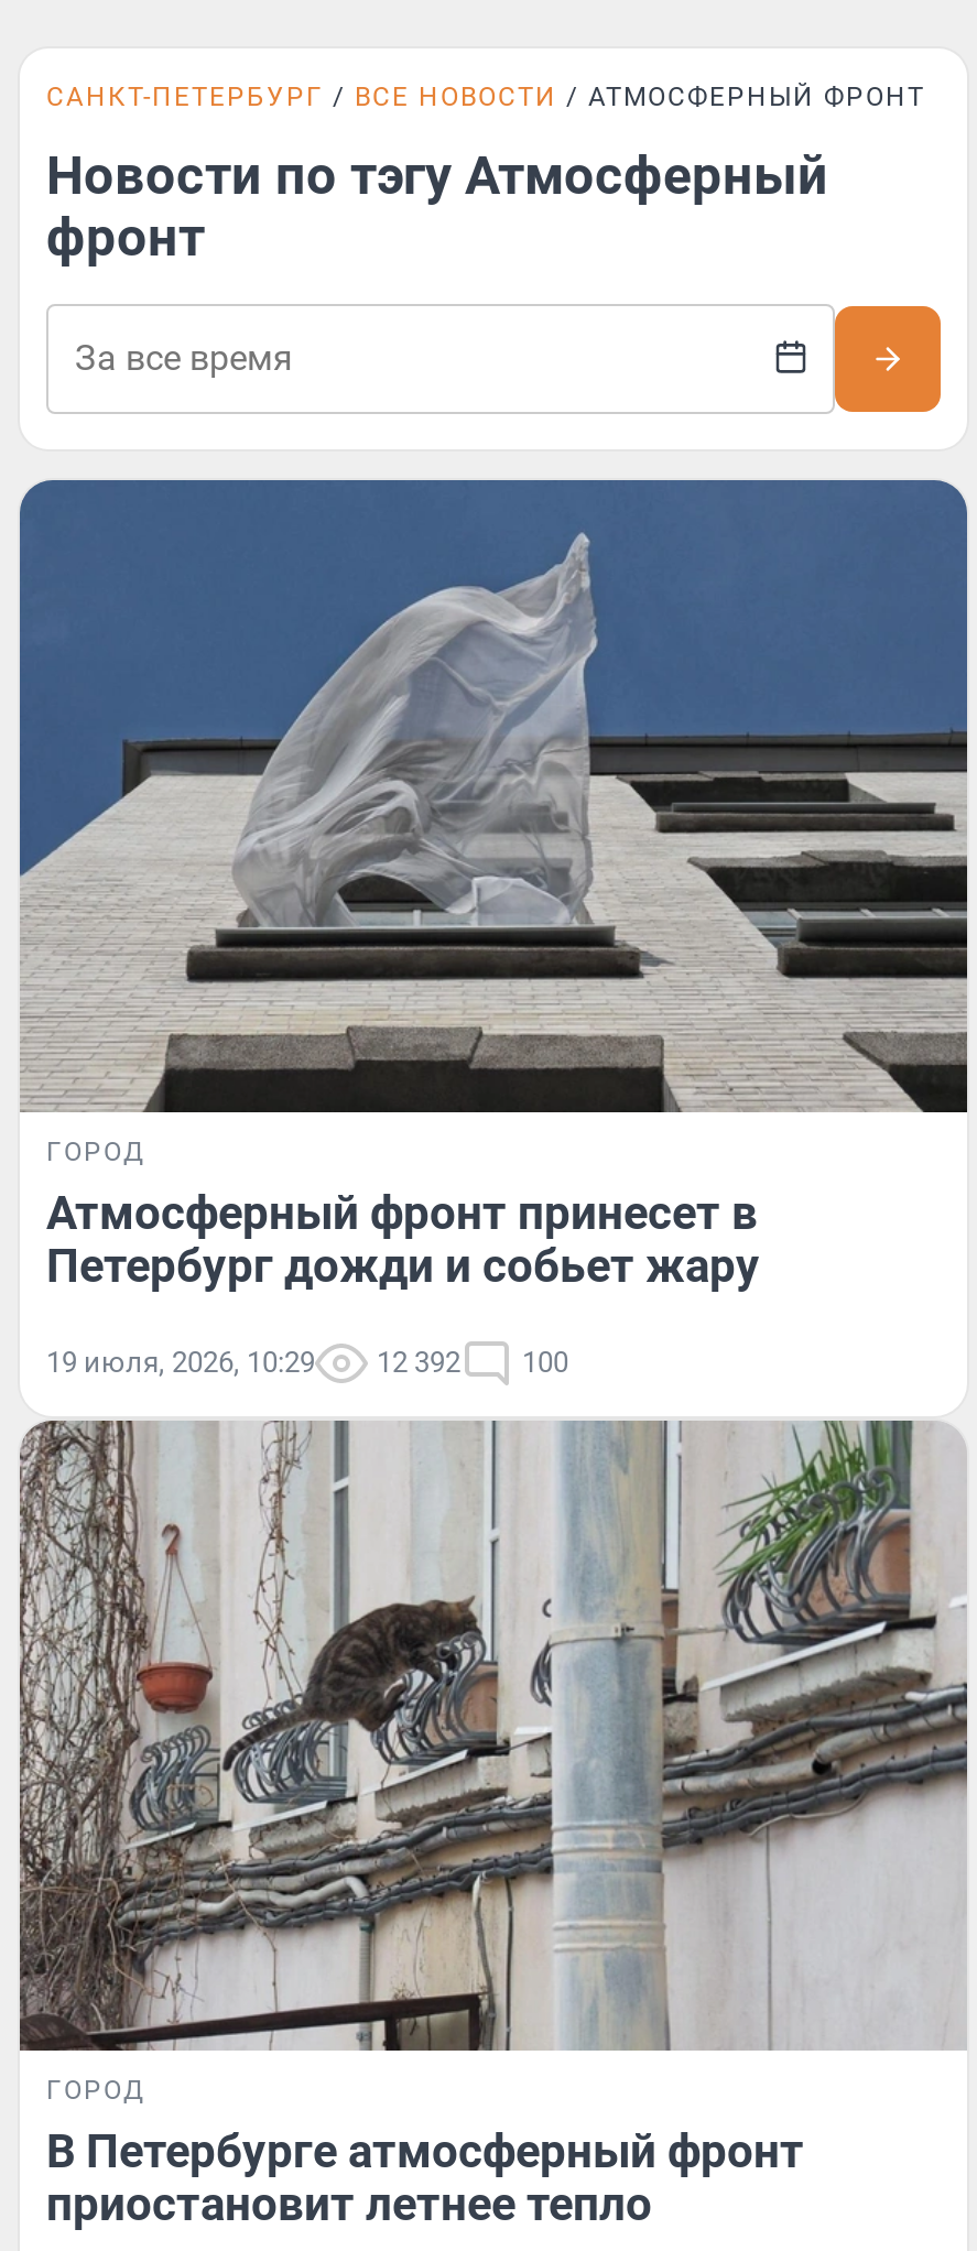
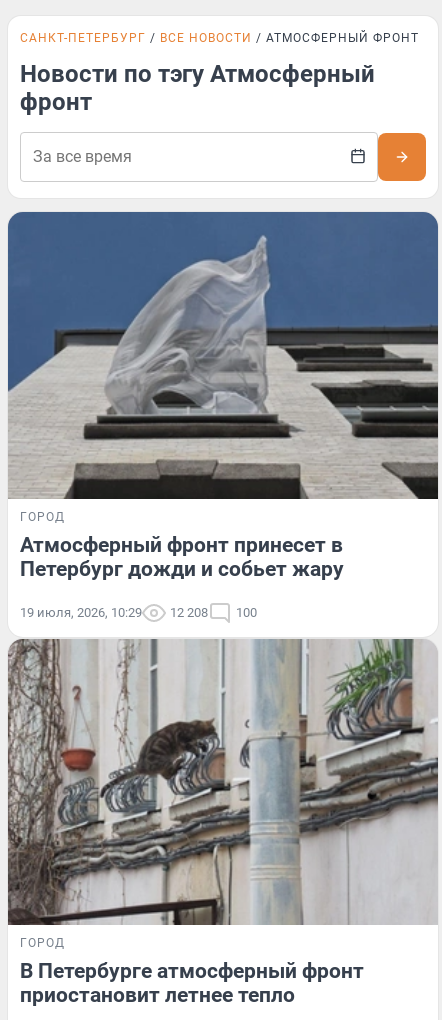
[46,1345,568,1378] 19 июля, 2026, 10:29 12 392 100 -> [20,605,257,620] 19 июля, 2026, 10:29 12 208 100

